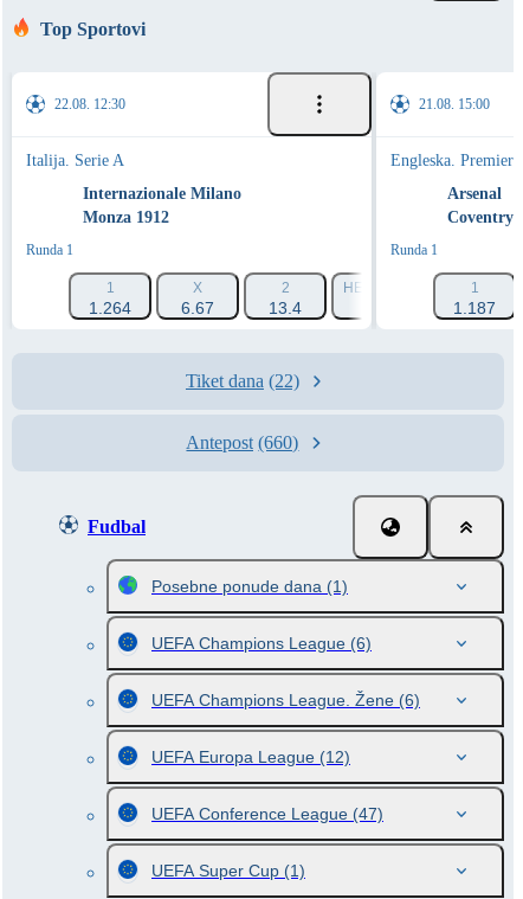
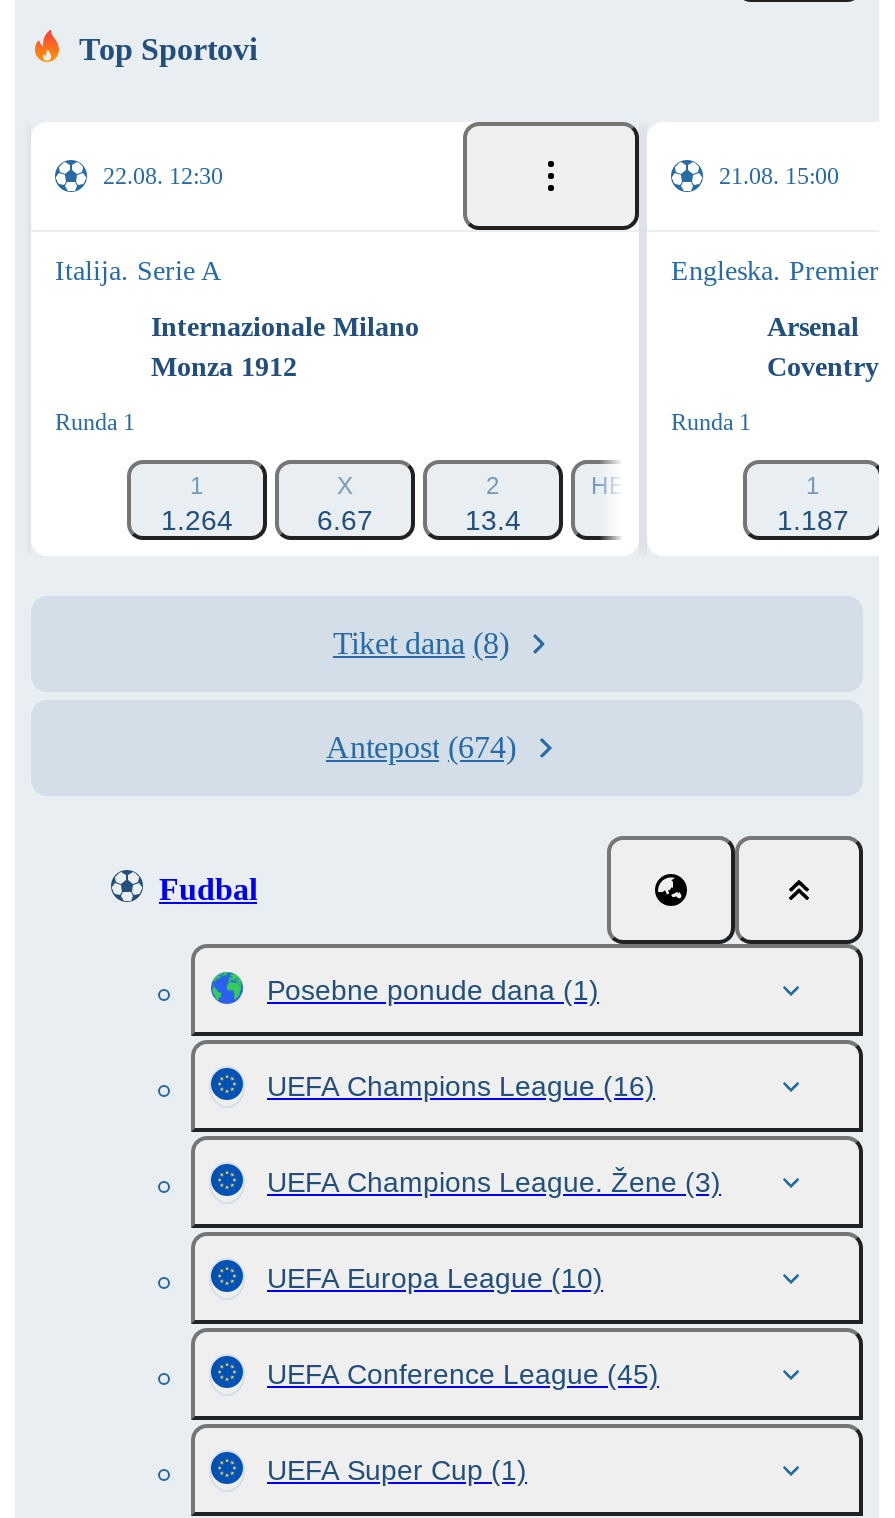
[186,371,299,391] Tiket dana (22) -> [333,626,509,660] Tiket dana (8)
[186,432,299,452] Antepost (660) -> [326,730,516,764] Antepost (674)
[151,634,372,653] UEFA Champions League (6) -> [267,1070,655,1102] UEFA Champions League (16)
[151,691,420,709] UEFA Champions League. Žene (6) -> [267,1166,721,1198] UEFA Champions League. Žene (3)
[151,747,350,766] UEFA Europa League (12) -> [267,1262,603,1294] UEFA Europa League (10)
[151,804,383,823] UEFA Conference League (47) -> [267,1358,659,1390] UEFA Conference League (45)

